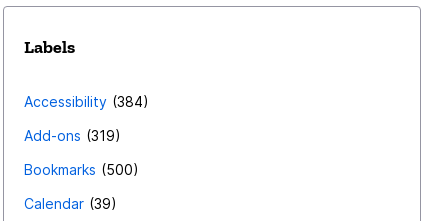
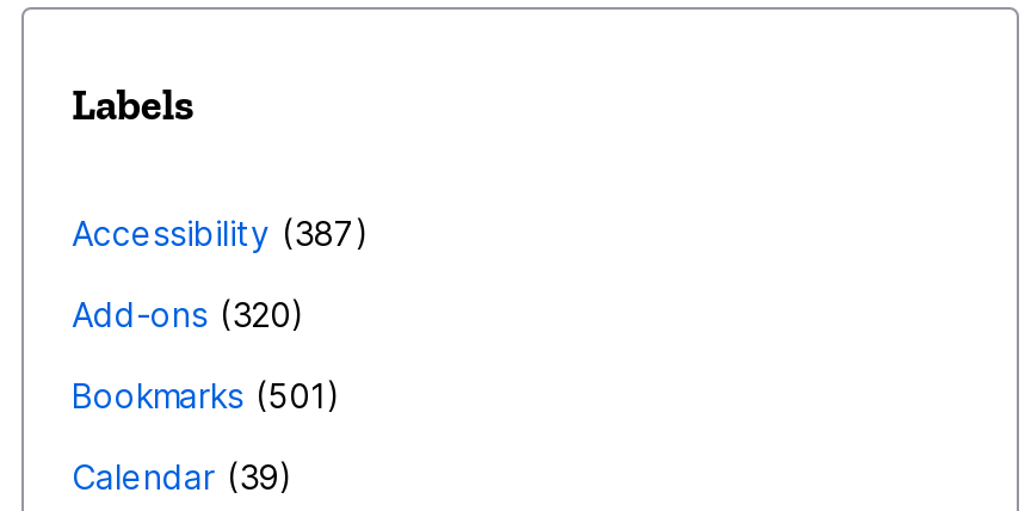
[24,93,143,110] Accessibility 384 -> [72,213,356,253] Accessibility 387
[24,127,115,144] Add-ons 319 -> [72,294,291,335] Add-ons 320
[24,161,133,178] Bookmarks 500 -> [72,375,327,416] Bookmarks 501

